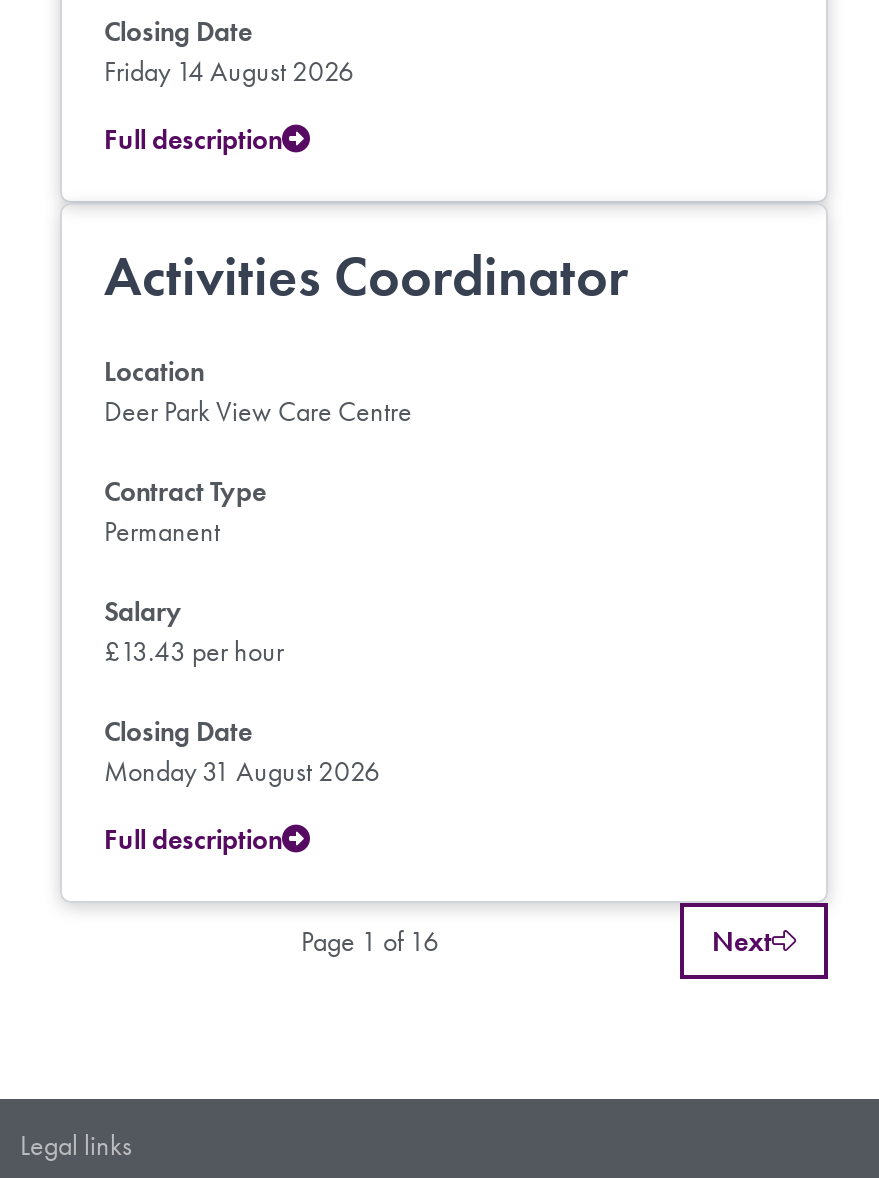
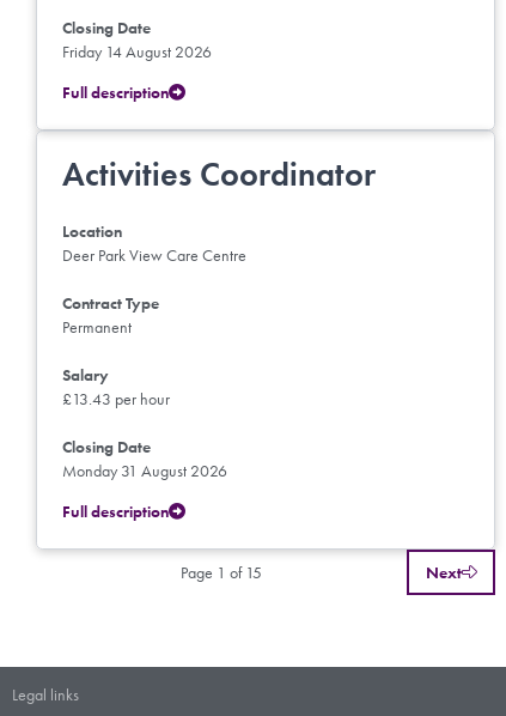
[301,923,439,959] Page 1 of 16 -> [181,562,262,583] Page 1 of 15

